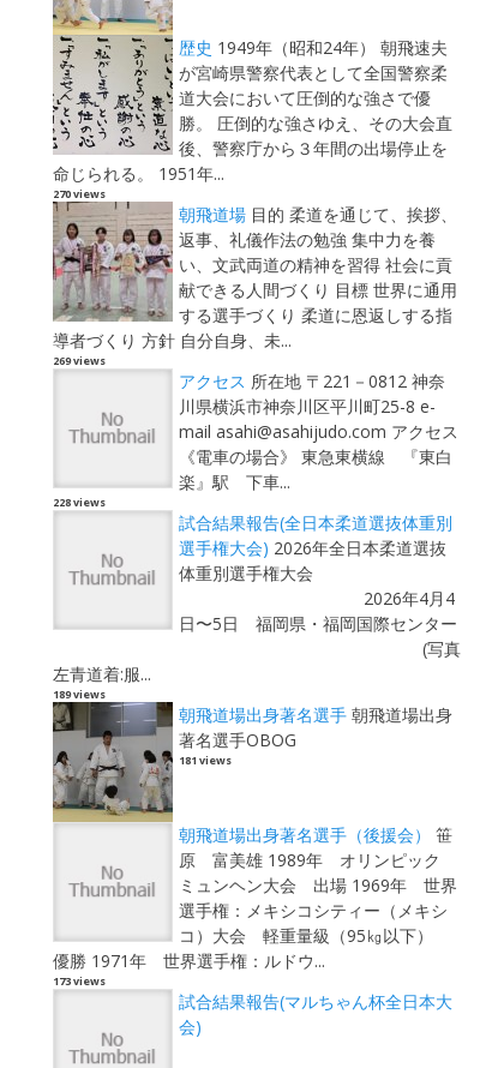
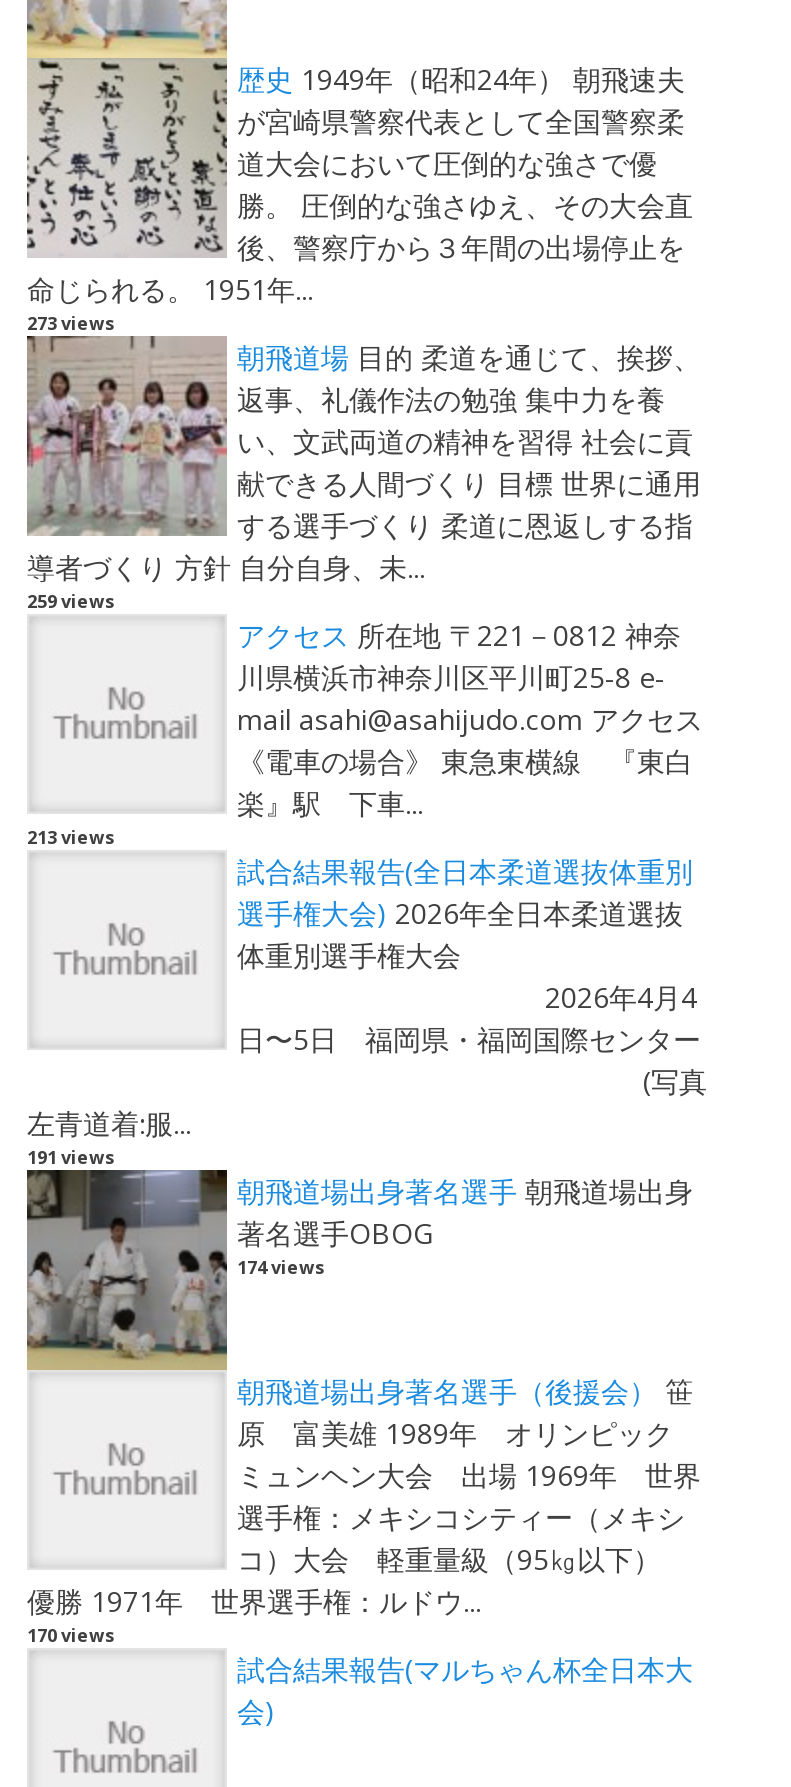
[53,186,106,202] 270 views -> [27,310,115,336] 273 views
[53,353,106,368] 269 views -> [27,588,115,614] 259 views
[53,494,106,510] 228 views -> [27,824,115,850] 213 views
[53,686,106,702] 189 views -> [27,1144,115,1170] 191 views
[179,752,232,768] 181 views -> [237,1254,325,1280] 174 views
[53,973,106,989] 173 views -> [27,1622,115,1648] 170 views

